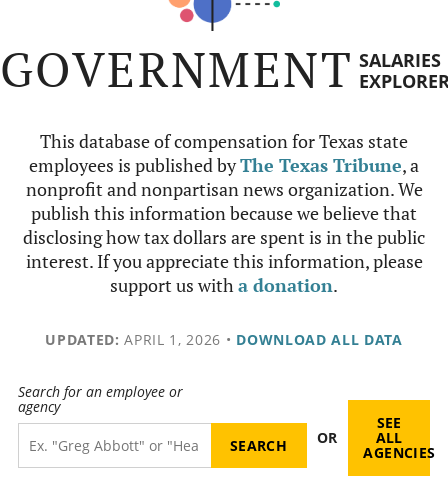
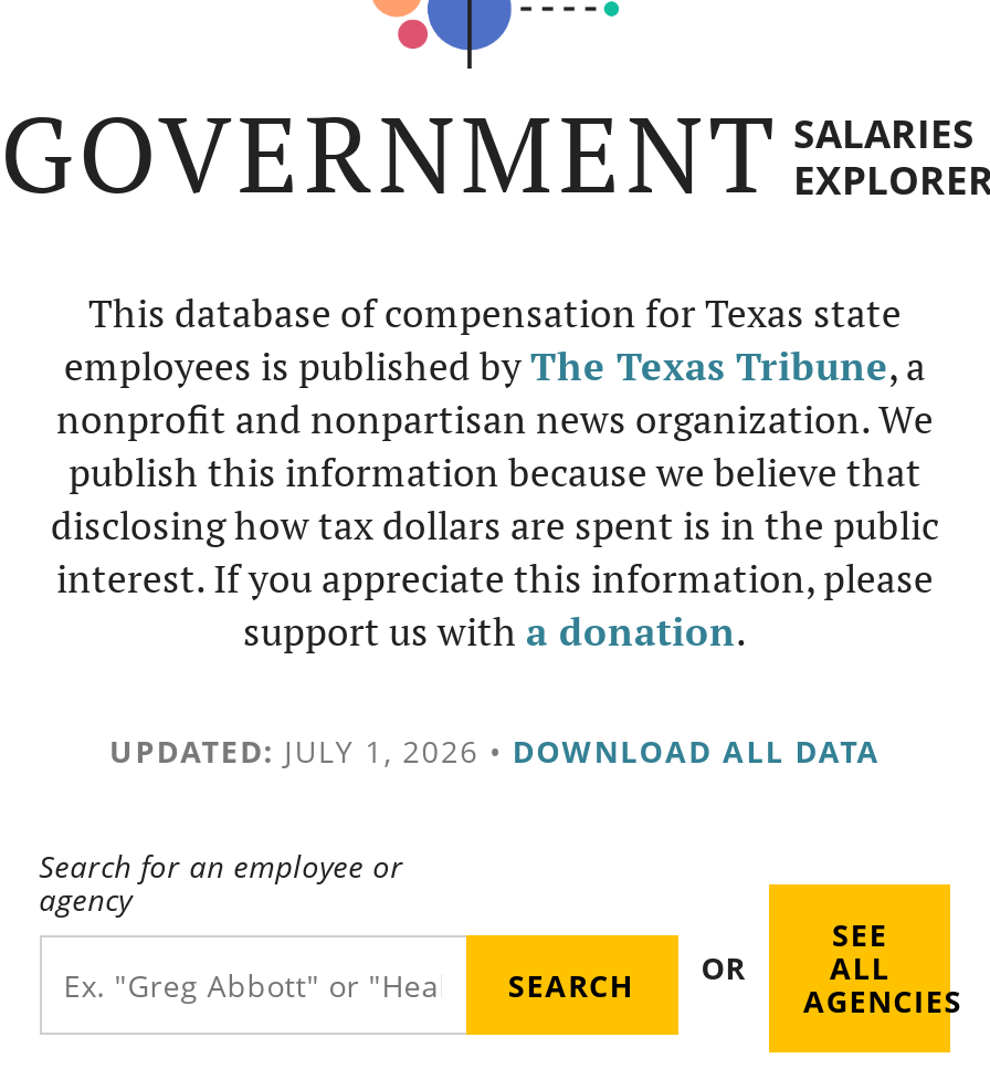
[45,330,403,349] UPDATED: APRIL 1, 2026 • DOWNLOAD ALL DATA -> [109,730,881,772] UPDATED: JULY 1, 2026 • DOWNLOAD ALL DATA

